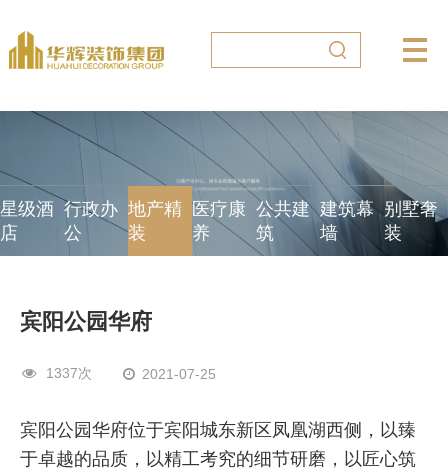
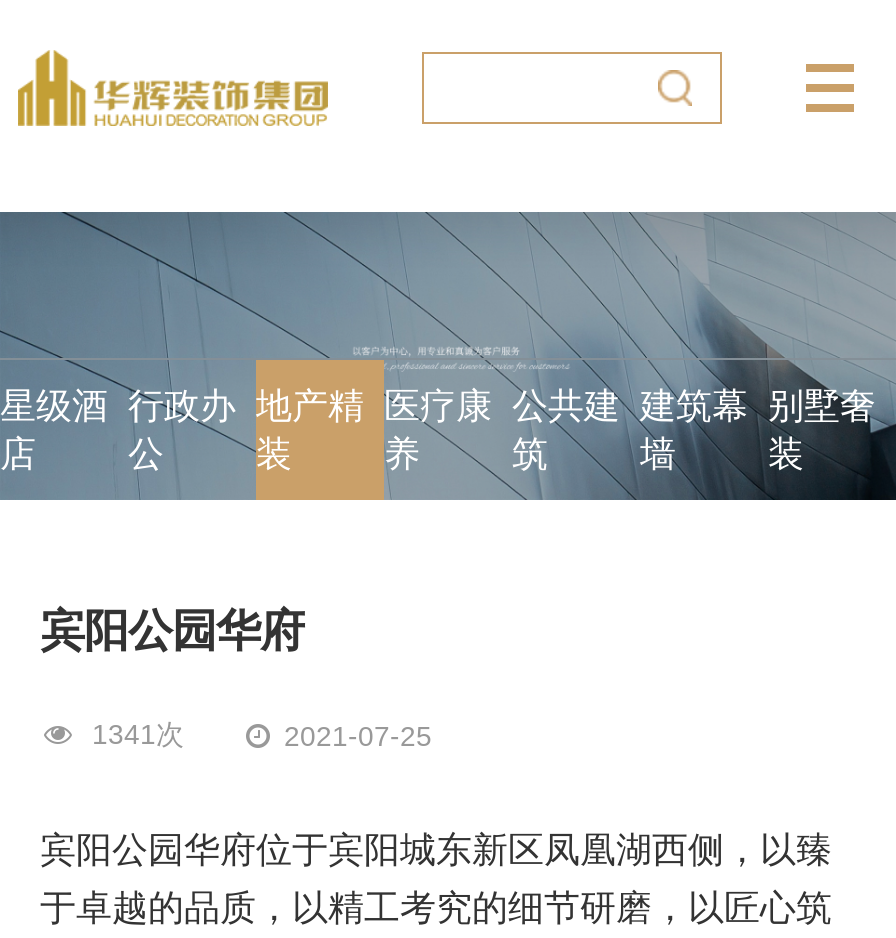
[38,365,92,381] 1337次 -> [76,718,184,750] 1341次

